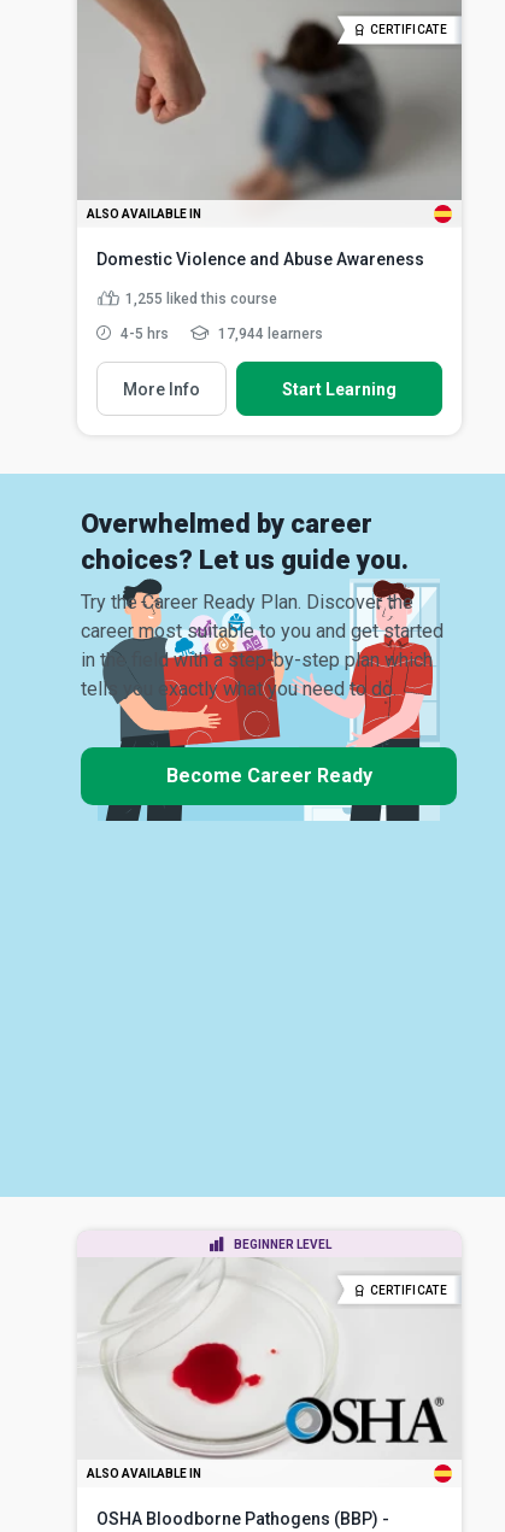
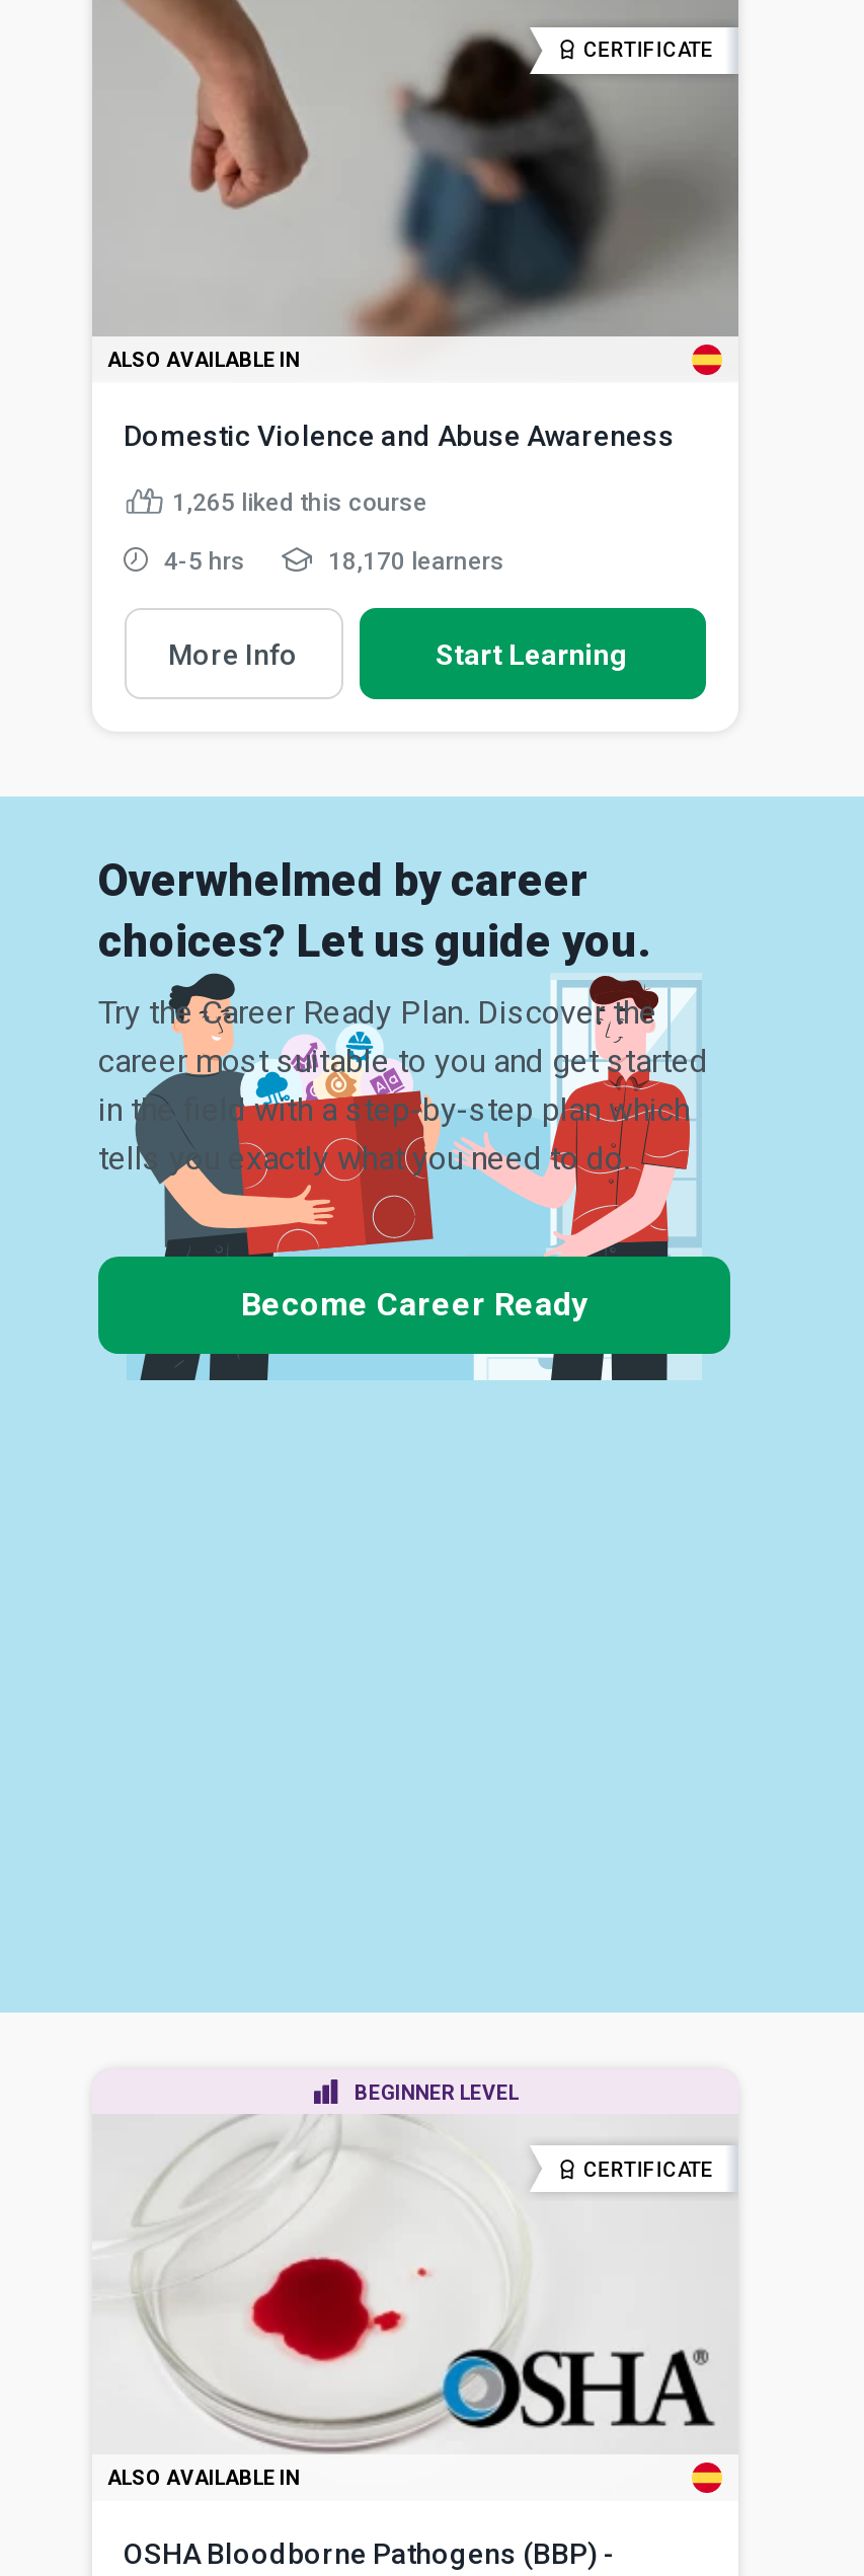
[125,291,277,308] 1,255 liked this course -> [172,489,427,517] 1,265 liked this course
[214,325,322,342] 17,944 learners -> [322,547,504,576] 18,170 learners

